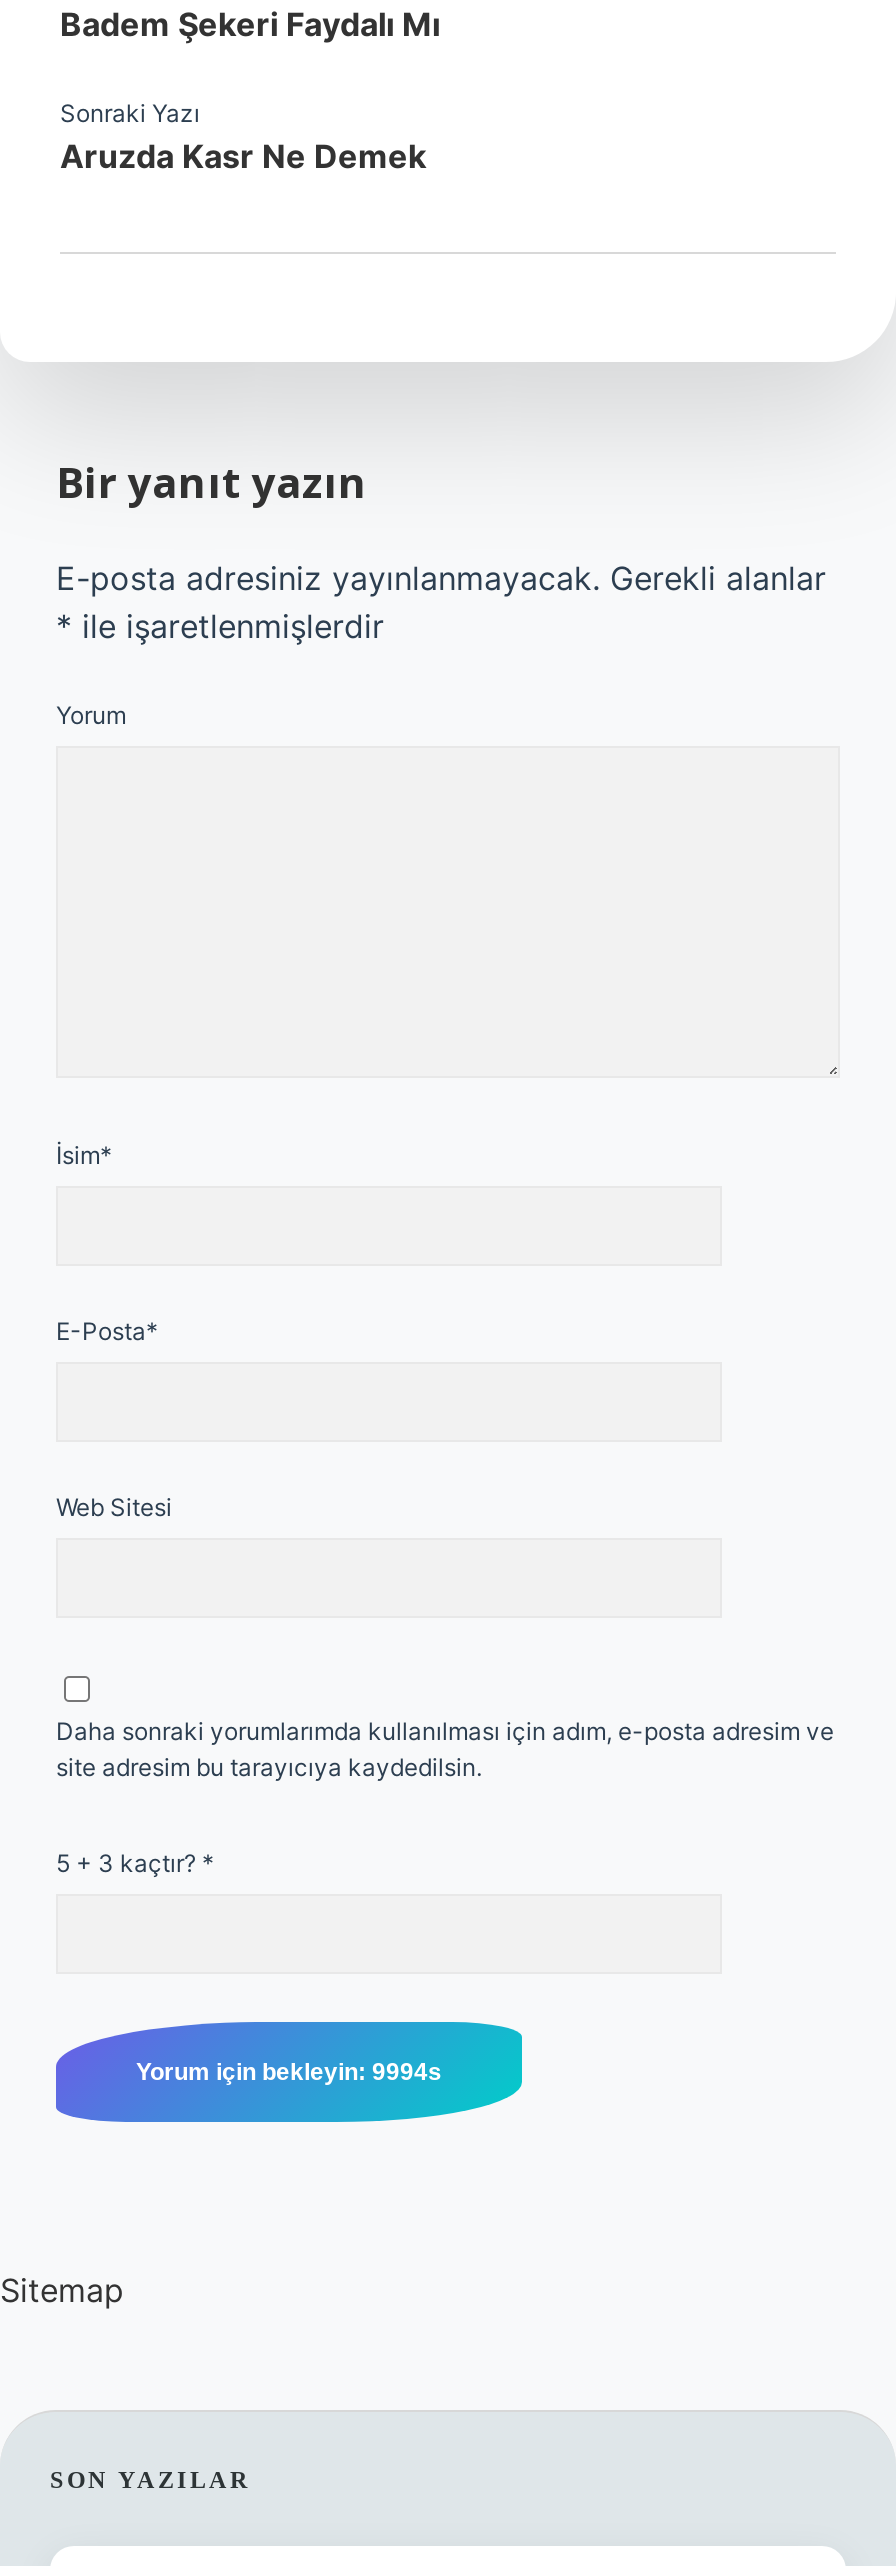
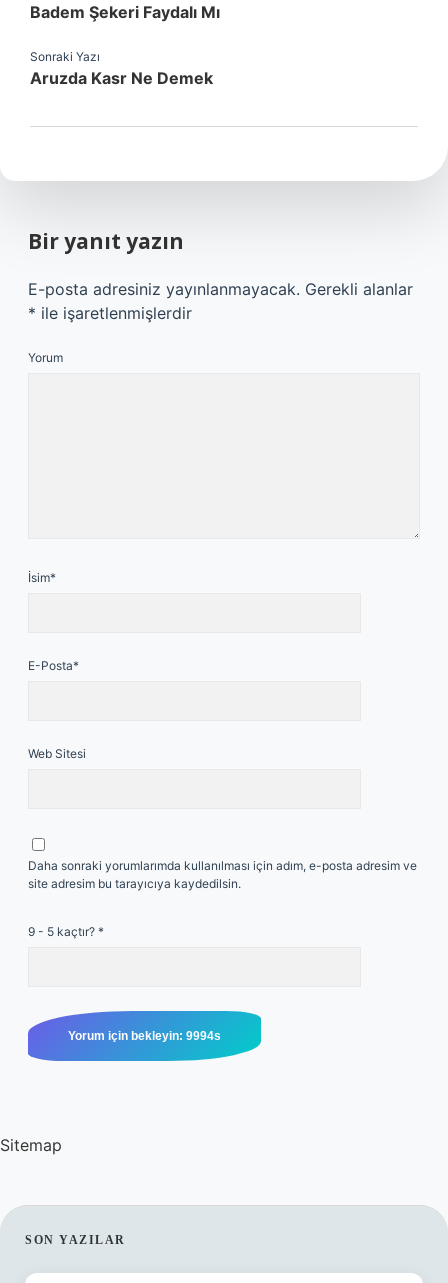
[56,1848,214,1878] 5 + 3 kaçtır? * -> [28,924,104,939] 9 - 5 kaçtır? *

